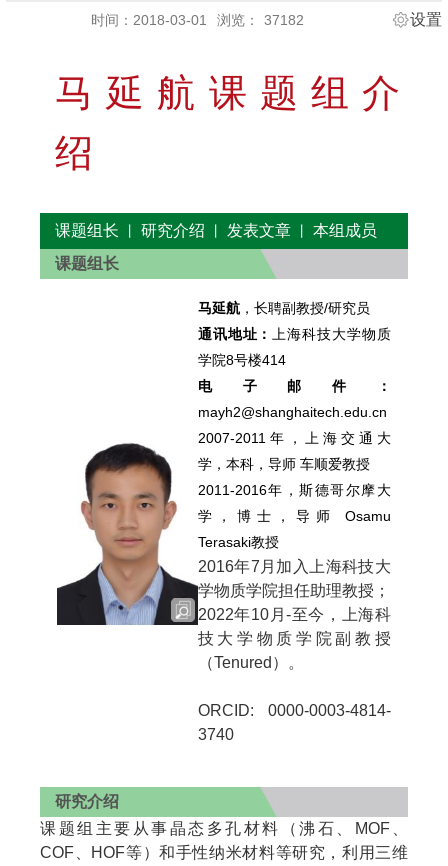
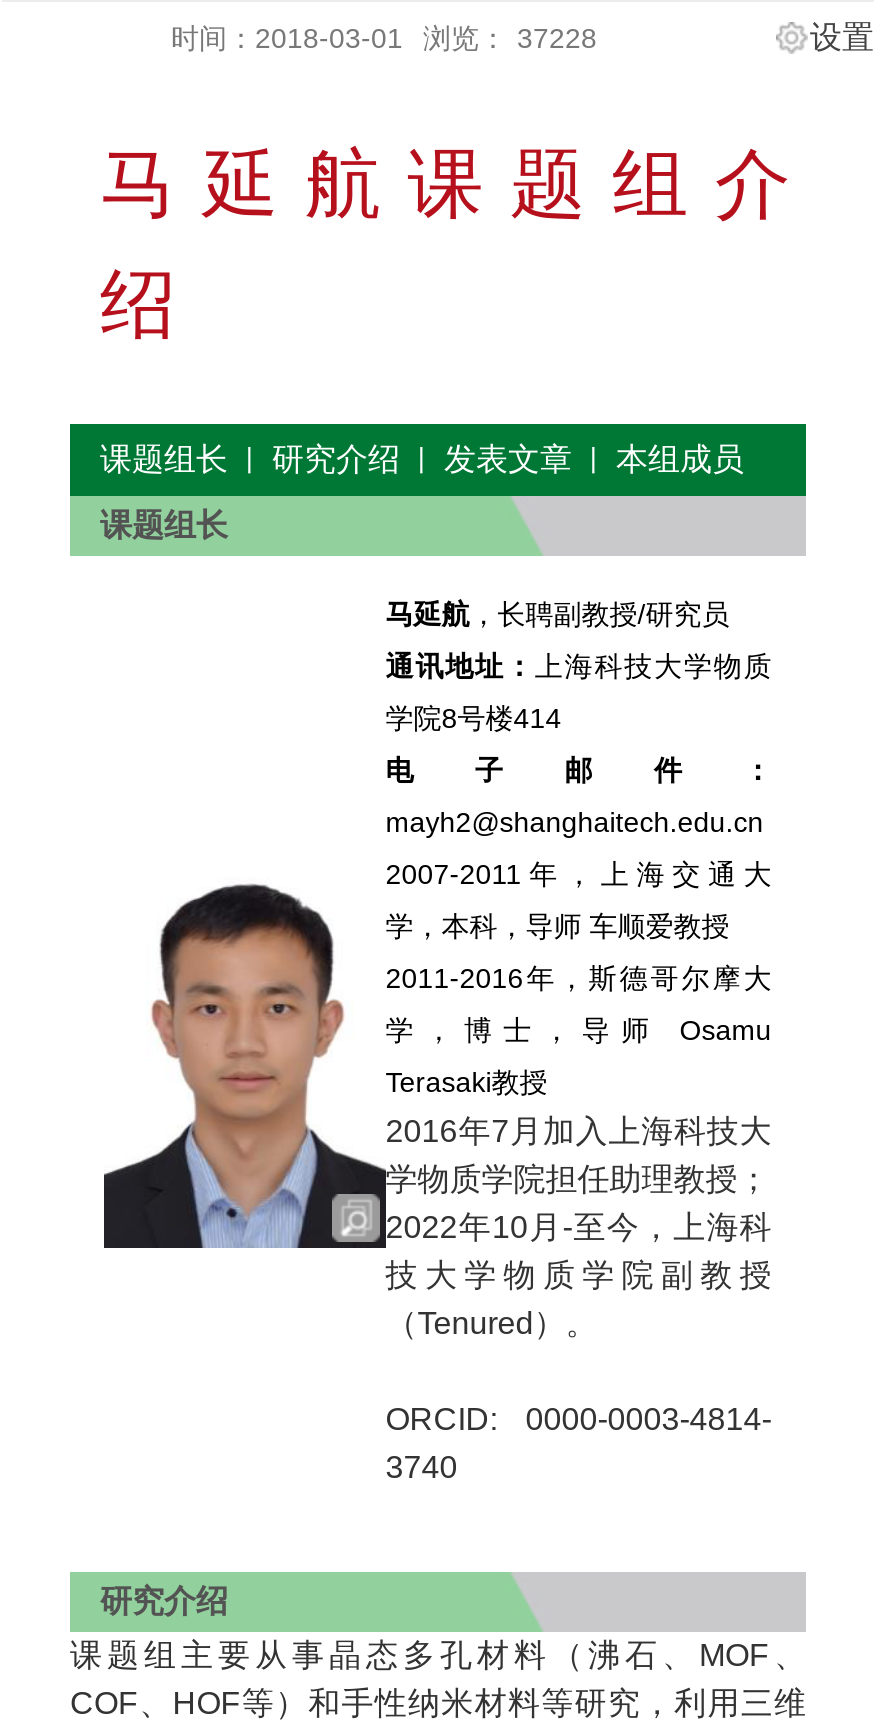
[90,11,303,27] 时间：2018-03-01 浏览： 37182 -> [171,21,597,53] 时间：2018-03-01 浏览： 37228

